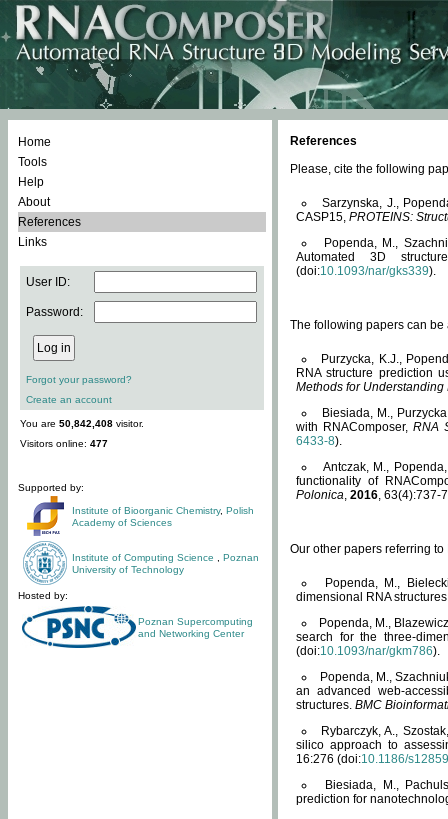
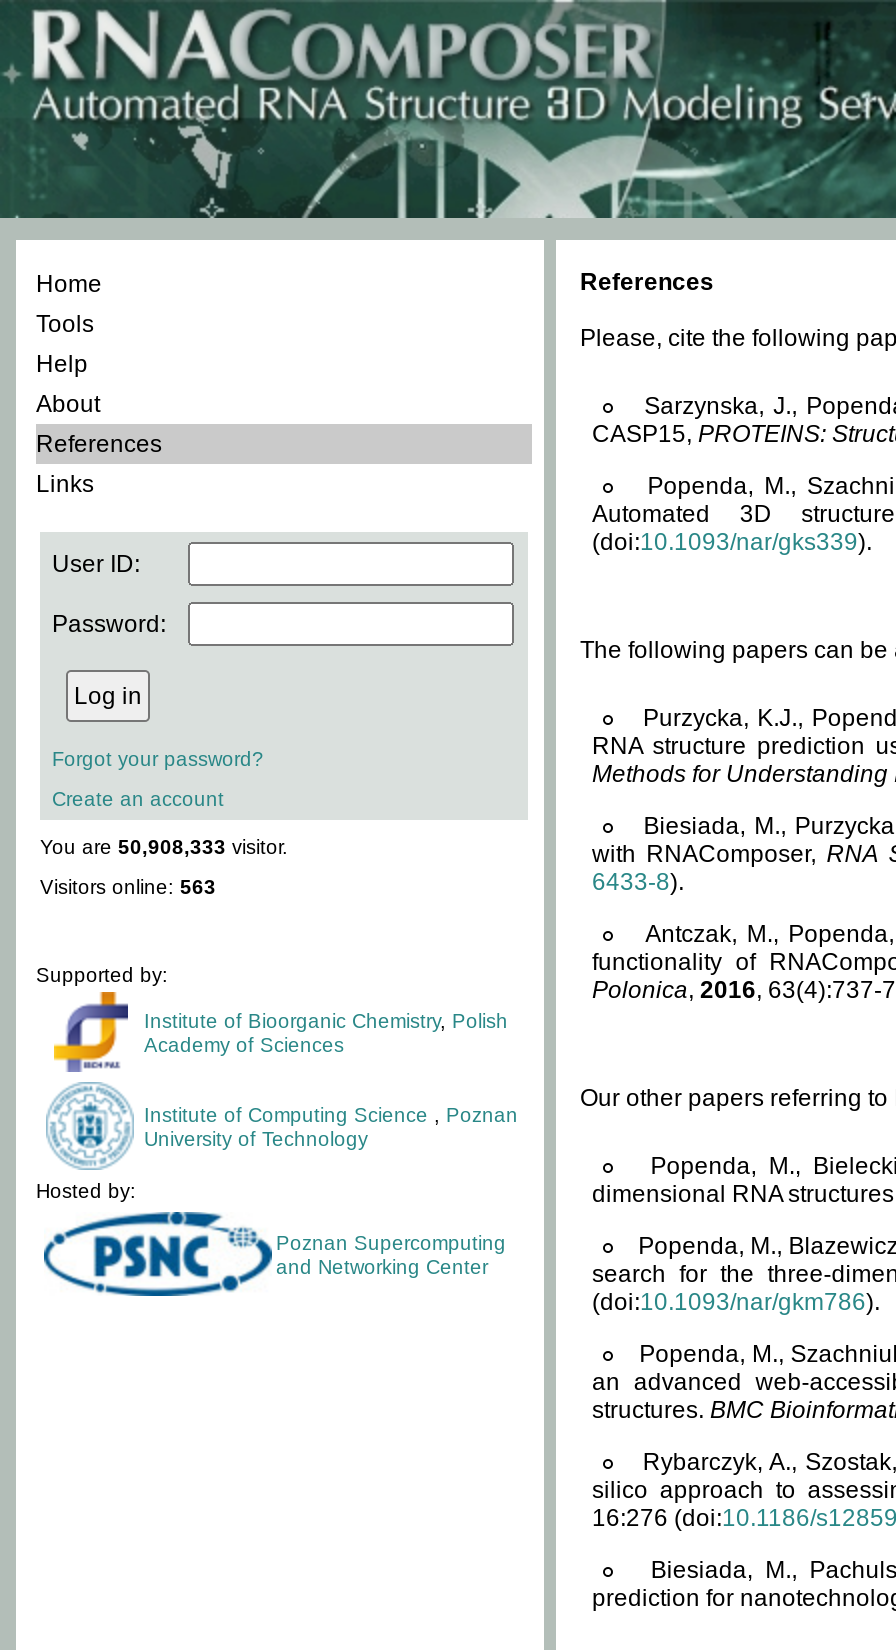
[20,418,144,429] You are 50,842,408 visitor. -> [40,836,288,858] You are 50,908,333 visitor.
[20,438,108,449] Visitors online: 477 -> [40,876,216,898] Visitors online: 563

